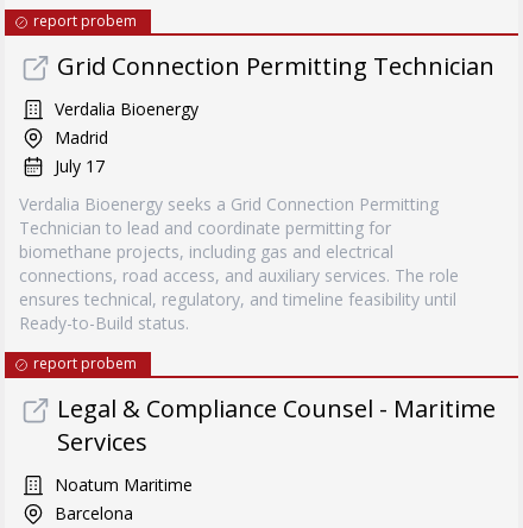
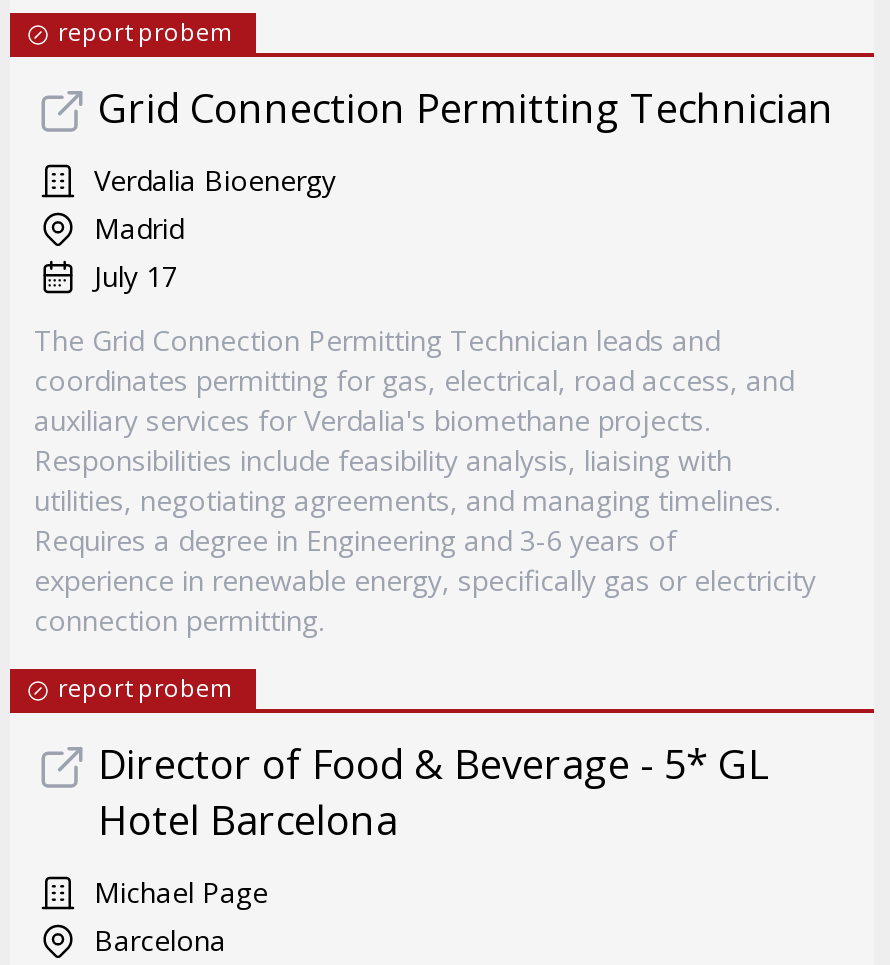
[19,193,459,334] Verdalia Bioenergy seeks a Grid Connection Permitting | Technician to lead and coordinate permitting for | biomethane projects, including gas and electrical | connections, road access, and auxiliary services. The role | ensures technical, regulatory, and timeline feasibility until | Ready-to-Build status. -> [34,321,816,639] The Grid Connection Permitting Technician leads and | coordinates permitting for gas, electrical, road access, and | auxiliary services for Verdalia's biomethane projects. | Responsibilities include feasibility analysis, liaising with | utilities, negotiating agreements, and managing timelines. | Requires a degree in Engineering and 3-6 years of | experience in renewable energy, specifically gas or electricity | connection permitting.
[57,392,496,458] Legal & Compliance Counsel - Maritime | Services -> [98,737,770,847] Director of Food & Beverage - 5* GL | Hotel Barcelona
[55,473,193,496] Noatum Maritime -> [94,873,268,911] Michael Page

